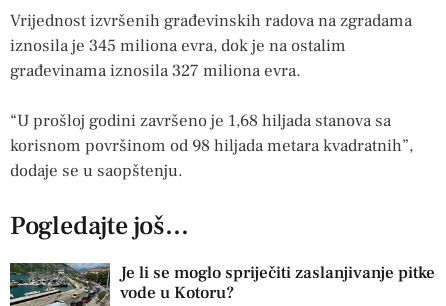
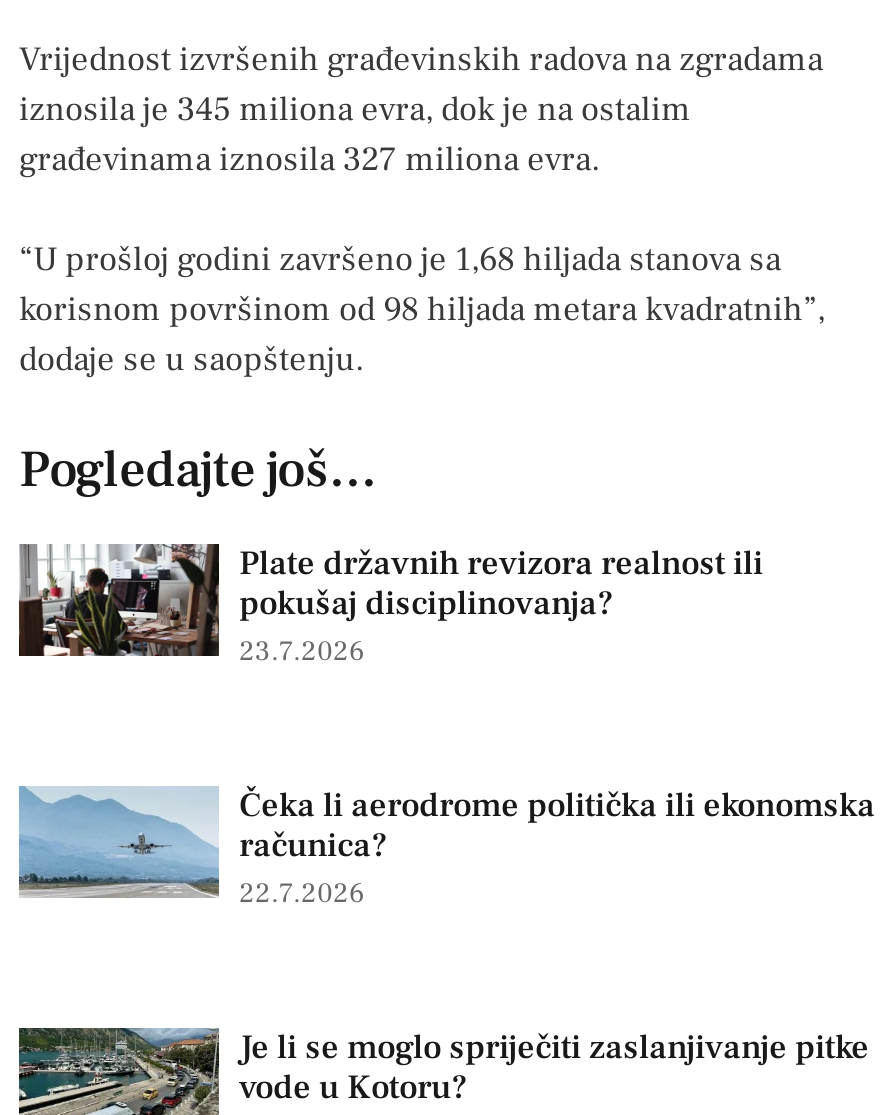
none -> [17,783,875,911] [image] | Čeka li aerodrome politička ili ekonomska | računica? | 22.7.2026
none -> [19,541,763,669] [image] | Plate državnih revizora realnost ili | pokušaj disciplinovanja? | 23.7.2026

